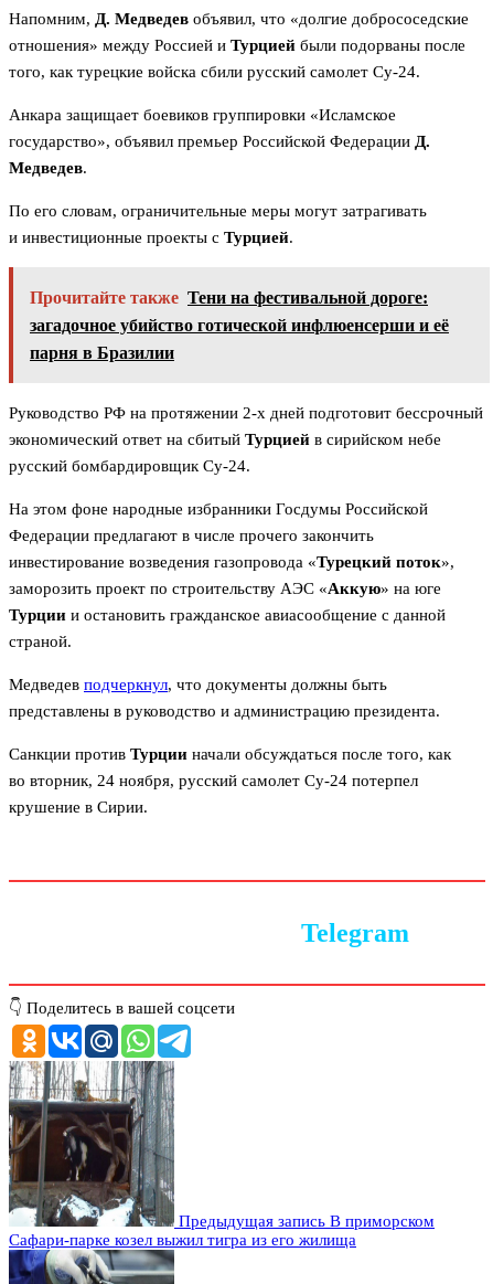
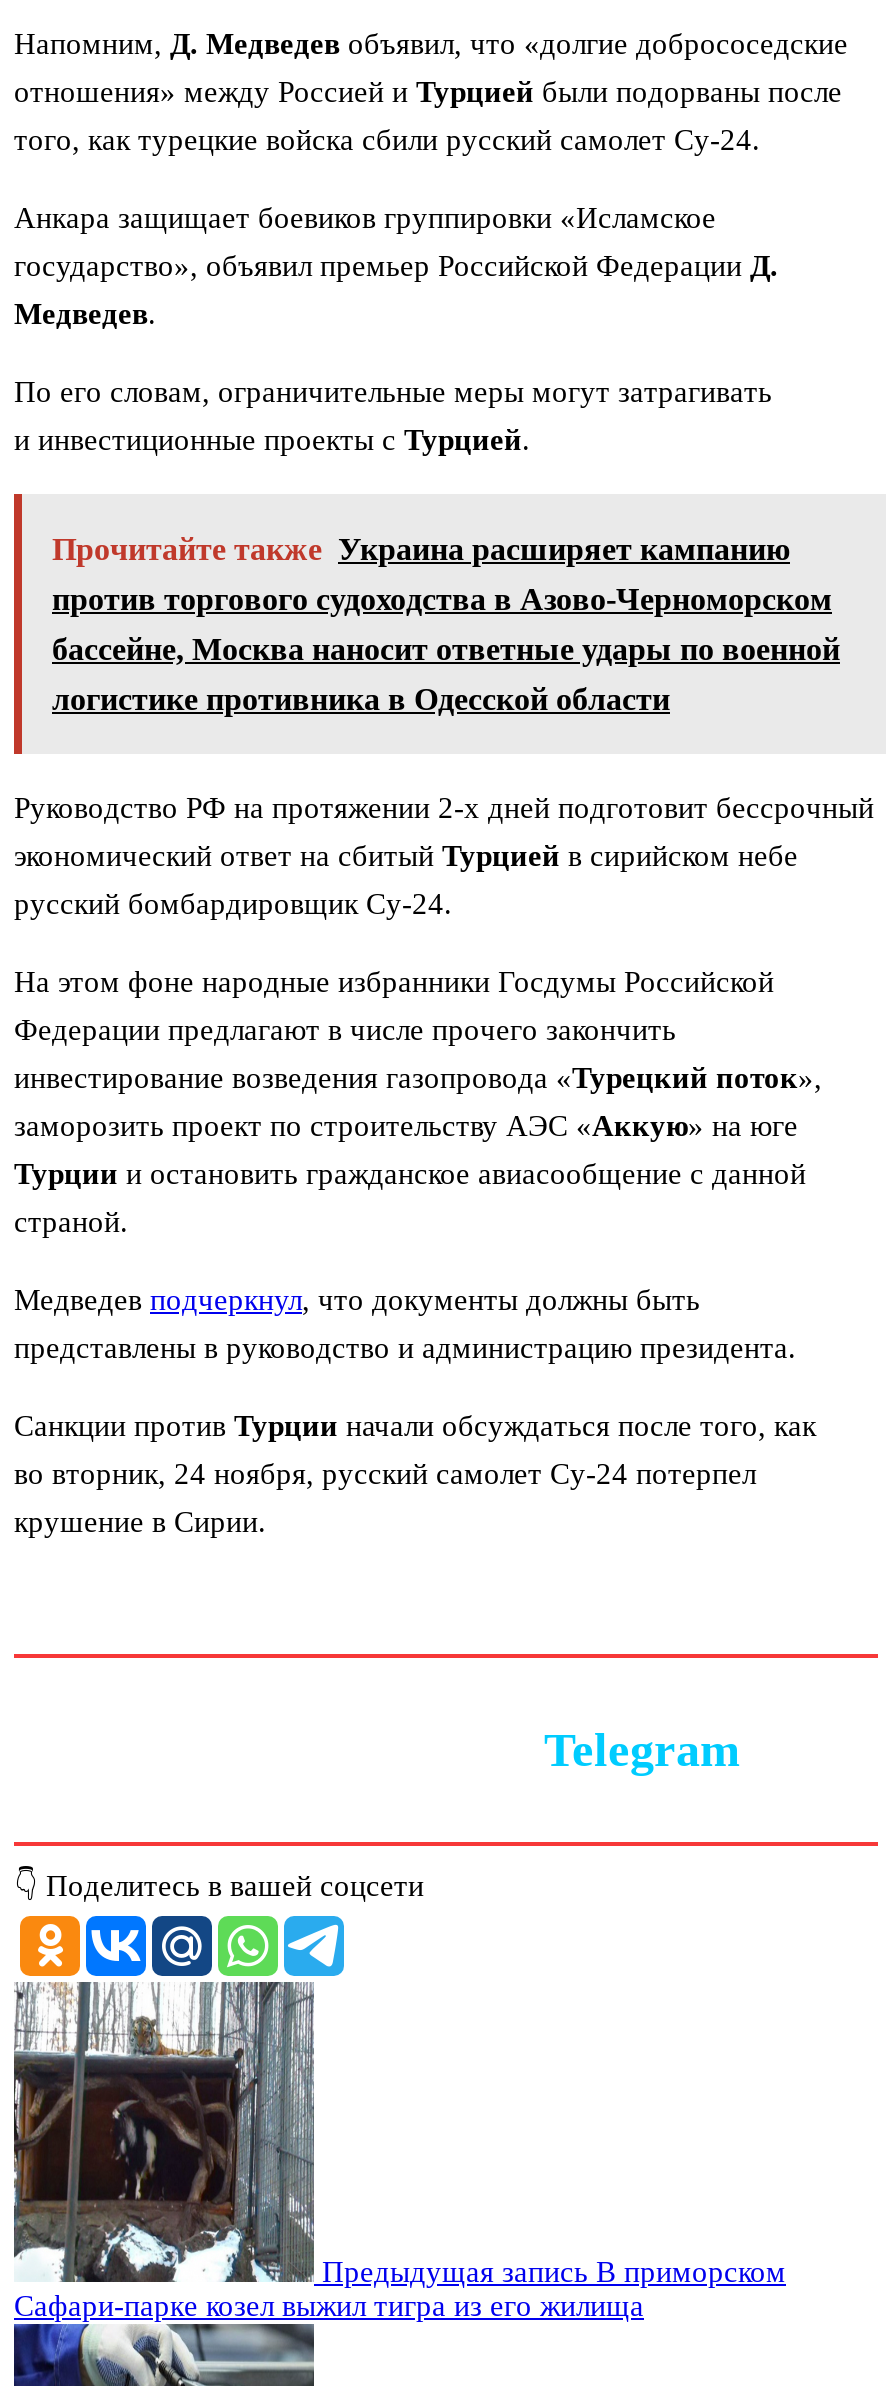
[30,288,449,362] Прочитайте также Тени на фестивальной дороге: | загадочное убийство готической инфлюенсерши и её | парня в Бразилии -> [52,533,840,717] Прочитайте также Украина расширяет кампанию | против торгового судоходства в Азово-Черноморском | бассейне, Москва наносит ответные удары по военной | логистике противника в Одесской области

